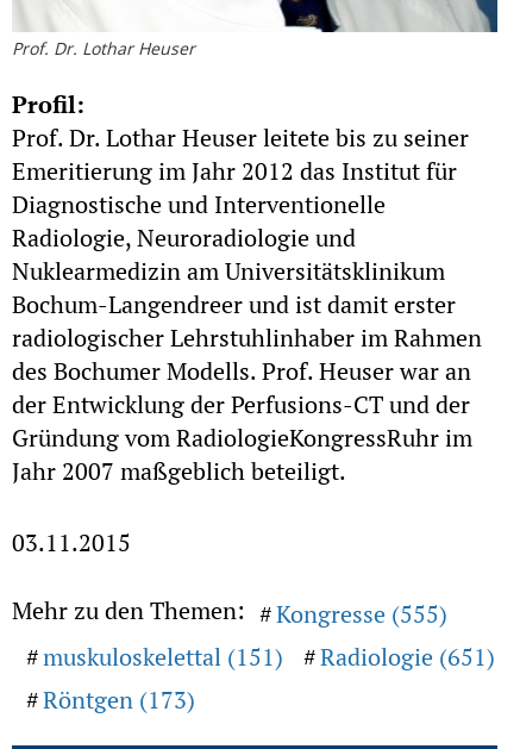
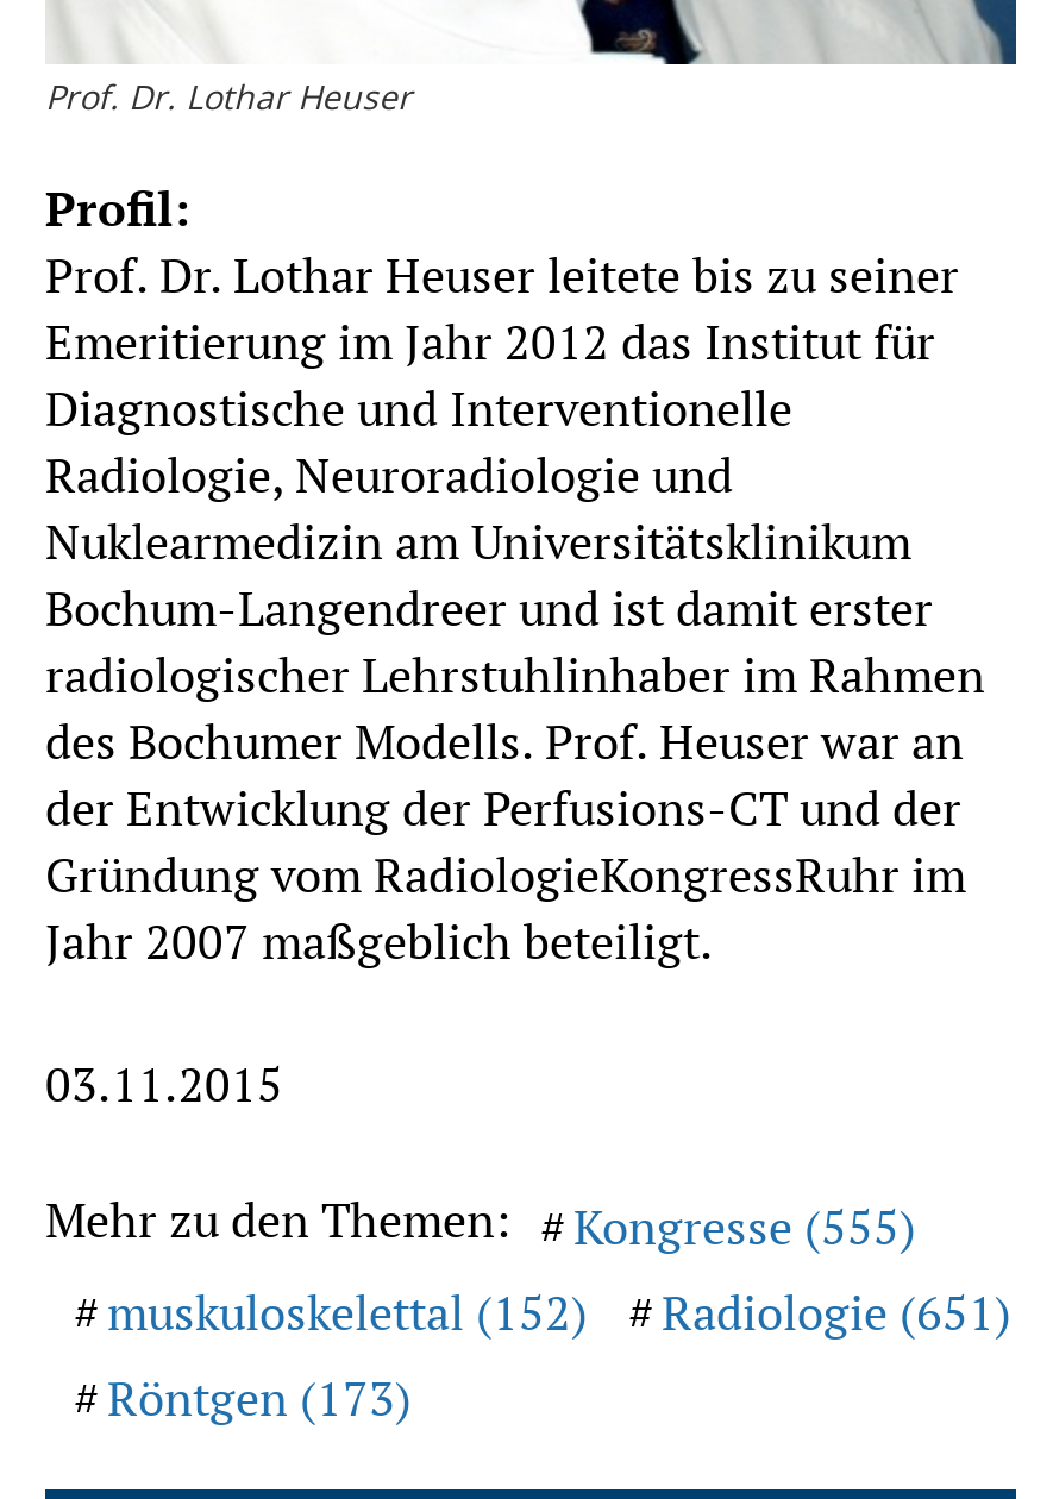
[43,641,283,673] muskuloskelettal (151) -> [107,1280,588,1345] muskuloskelettal (152)

